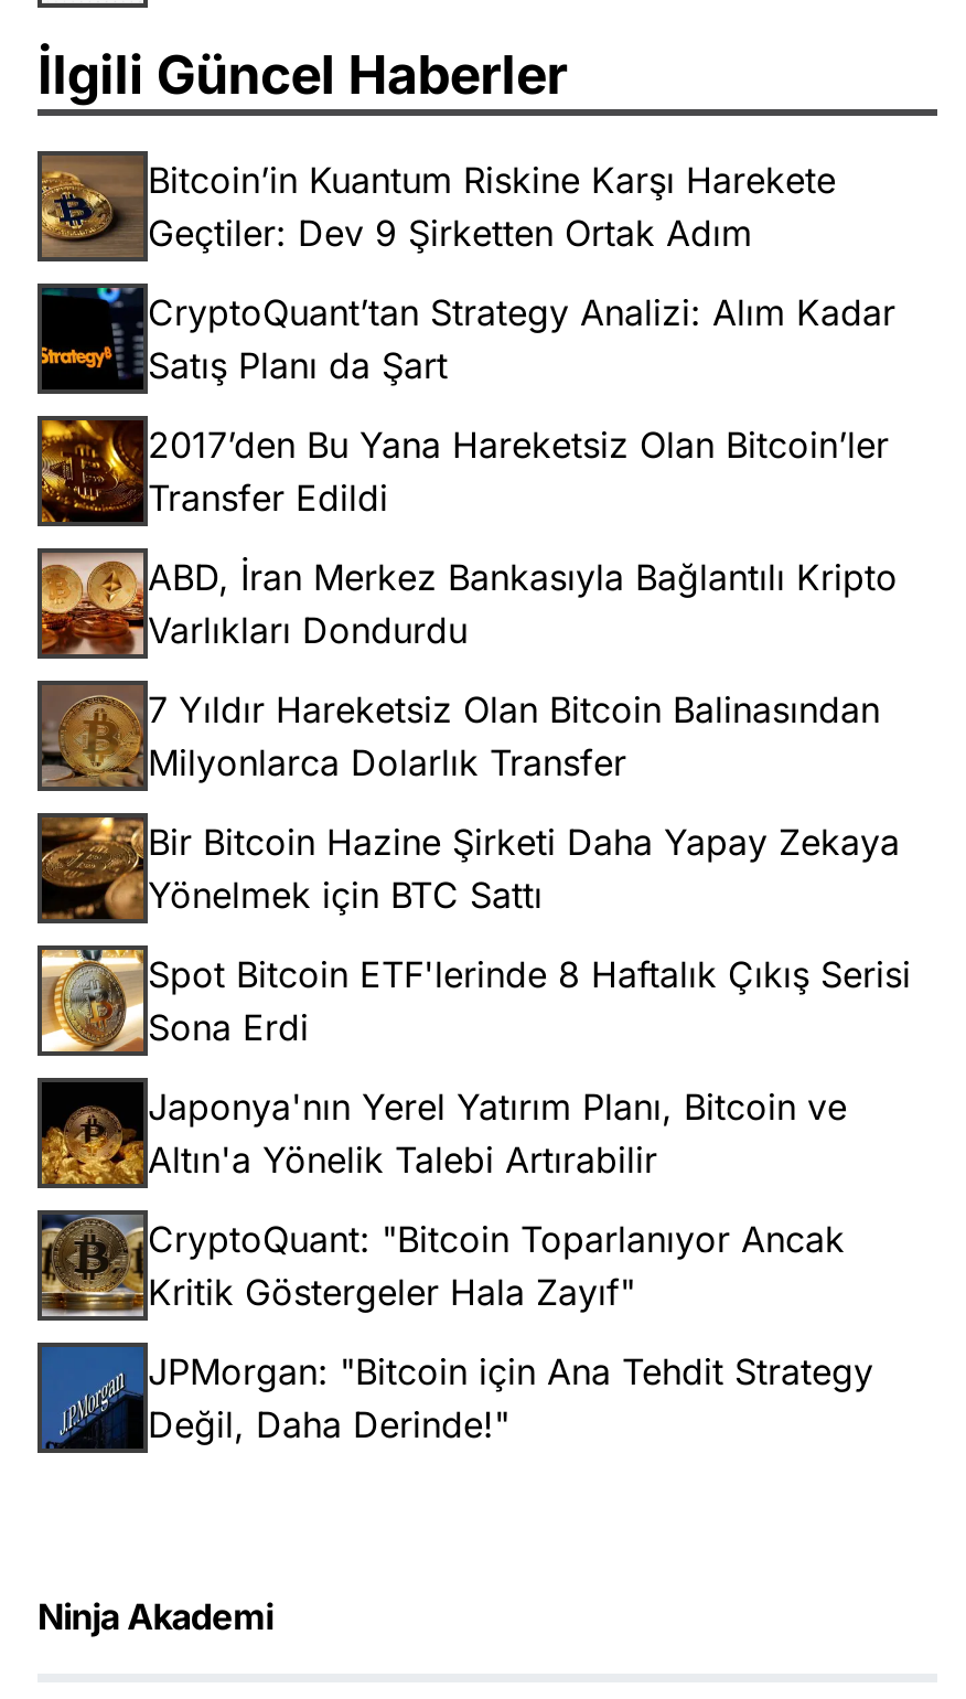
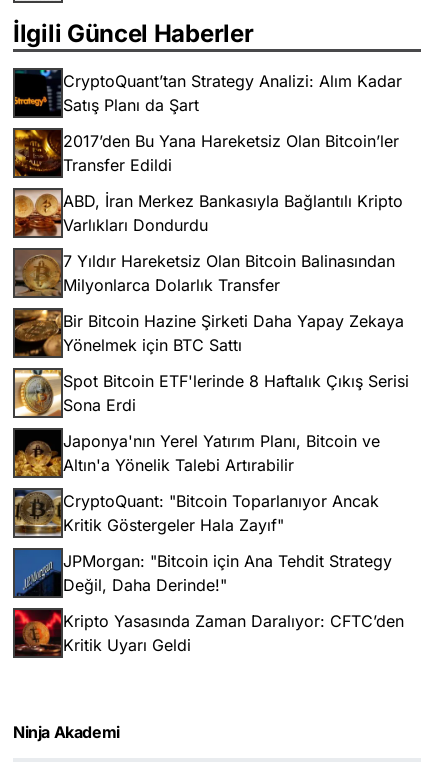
[40,150,836,263] [image] | Bitcoin’in Kuantum Riskine Karşı Harekete | Geçtiler: Dev 9 Şirketten Ortak Adım -> none
moved [37,290,911,1446] -> [13,71,409,595]: [image] | CryptoQuant’tan Strategy Analizi: Alım Kadar | Satış Planı da Şart | ... | JPMorgan: "Bitcoin için Ana Tehdit Strategy | Değil, Daha Derinde!"
none -> [14,608,404,658] [image] | Kripto Yasasında Zaman Daralıyor: CFTC’den | Kritik Uyarı Geldi

